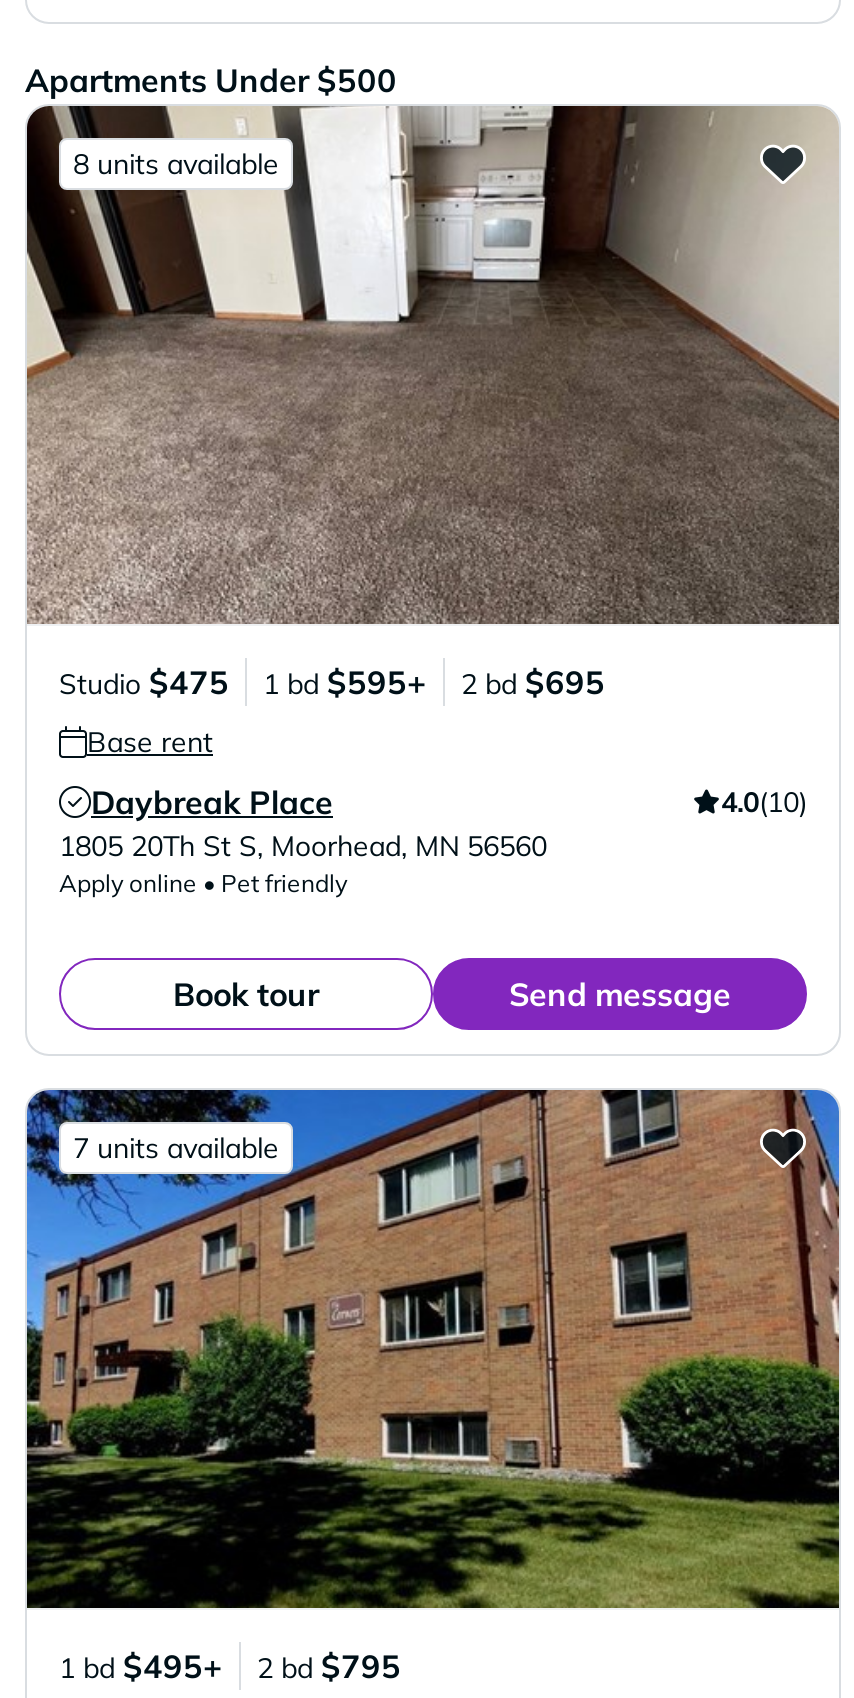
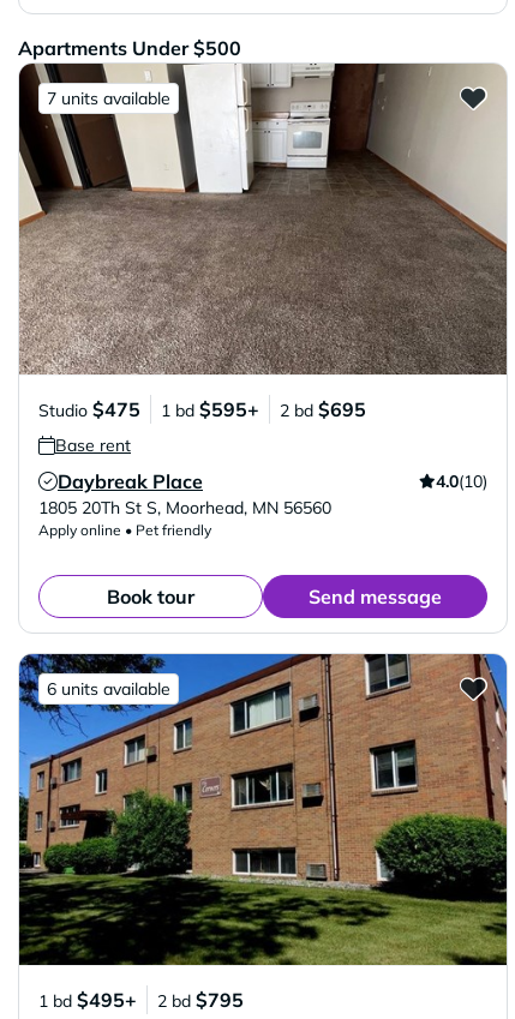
[73,146,279,182] 8 units available -> none
none -> [47,678,170,700] 6 units available
moved [73,1130,279,1166] -> [47,88,170,109]: 7 units available

